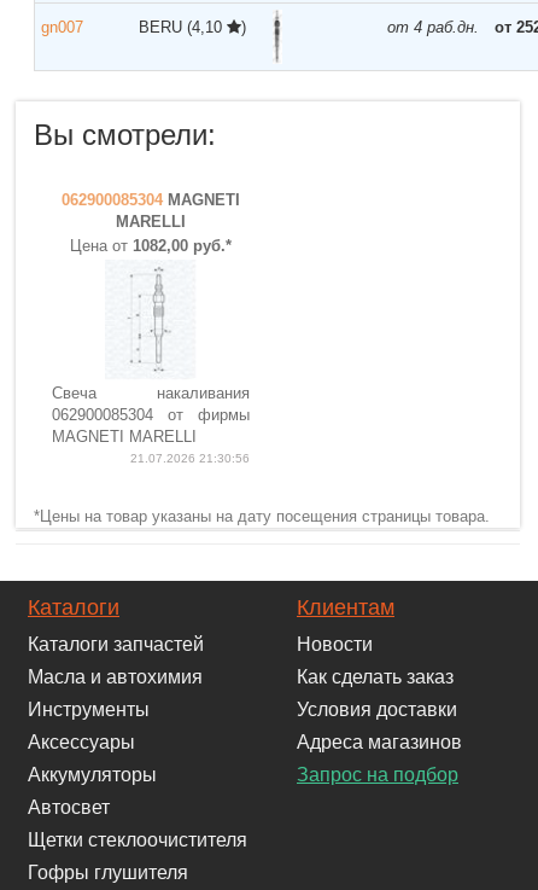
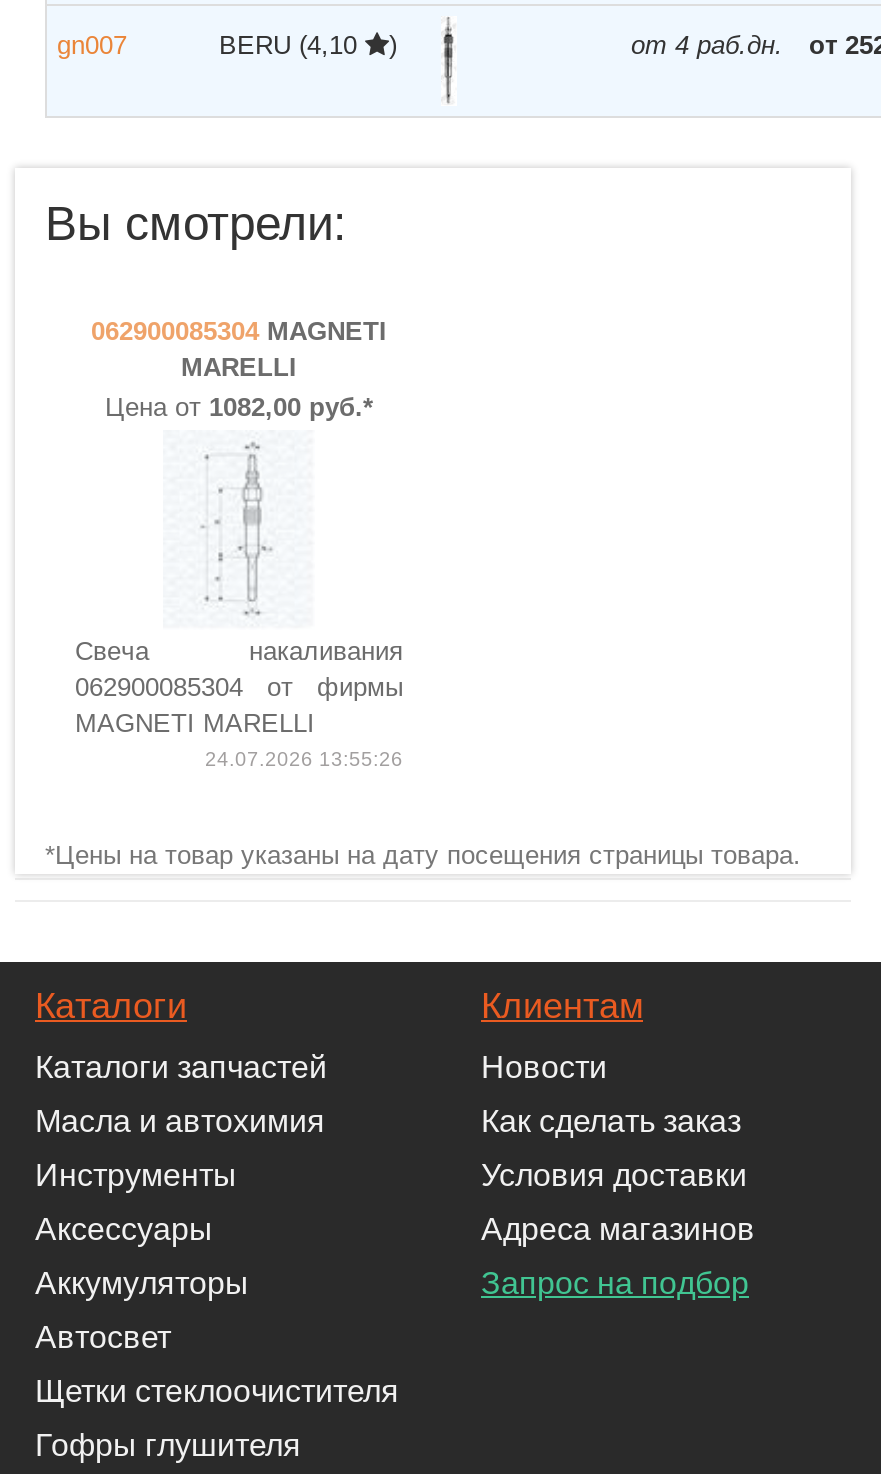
[130,452,250,465] 21.07.2026 21:30:56 -> [205,748,403,770] 24.07.2026 13:55:26

